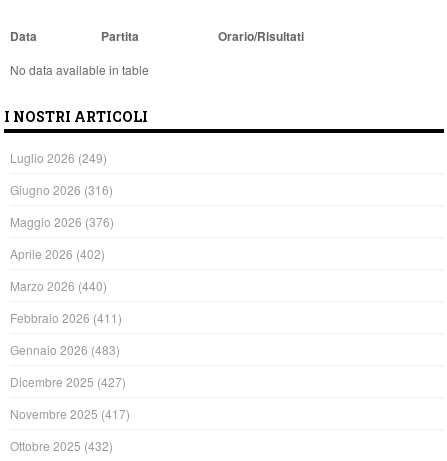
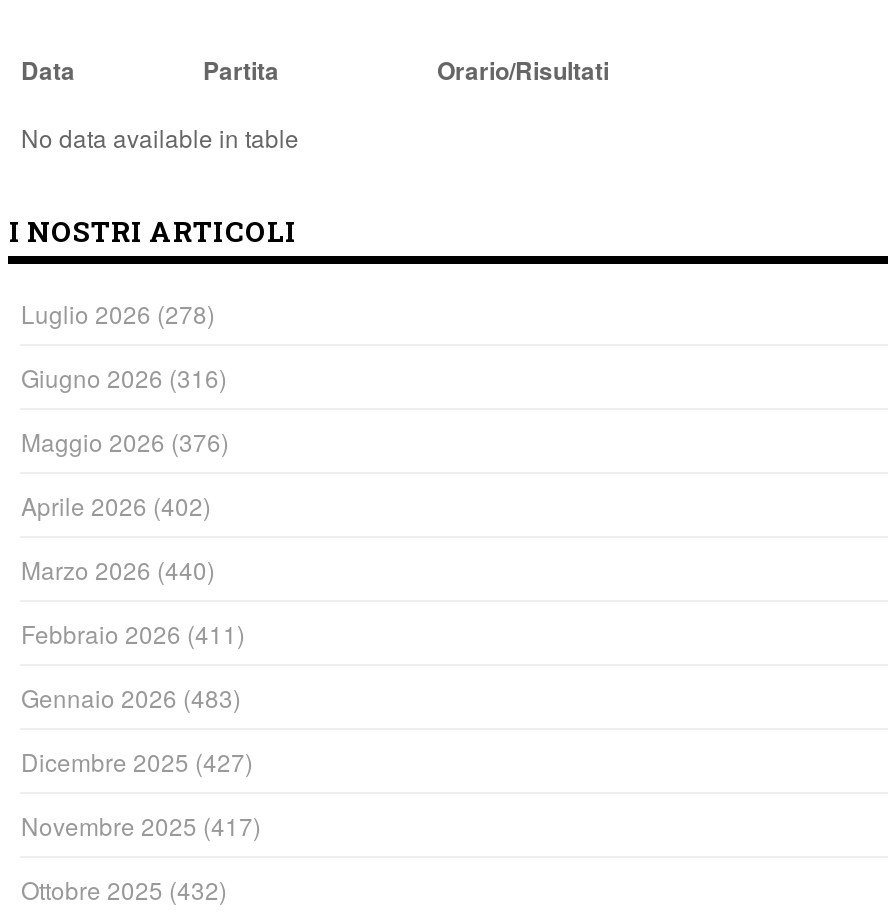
[10,148,107,165] Luglio 2026 (249) -> [21,295,215,329] Luglio 2026 (278)

